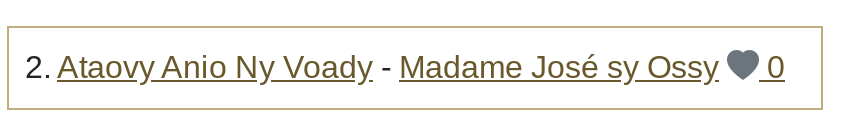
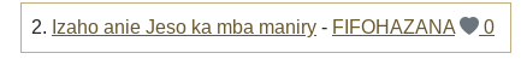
[25,50,719,84] 2. Ataovy Anio Ny Voady - Madame José sy Ossy -> [31,17,455,37] 2. Izaho anie Jeso ka mba maniry - FIFOHAZANA

